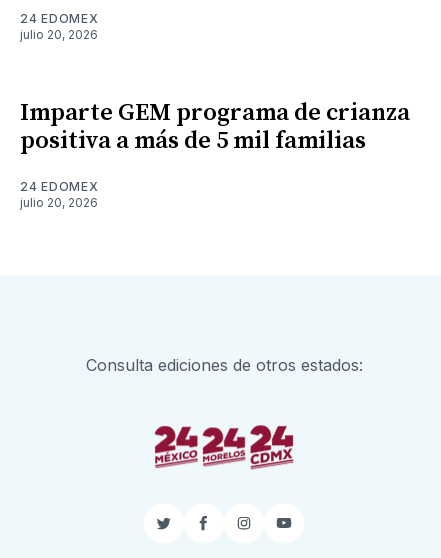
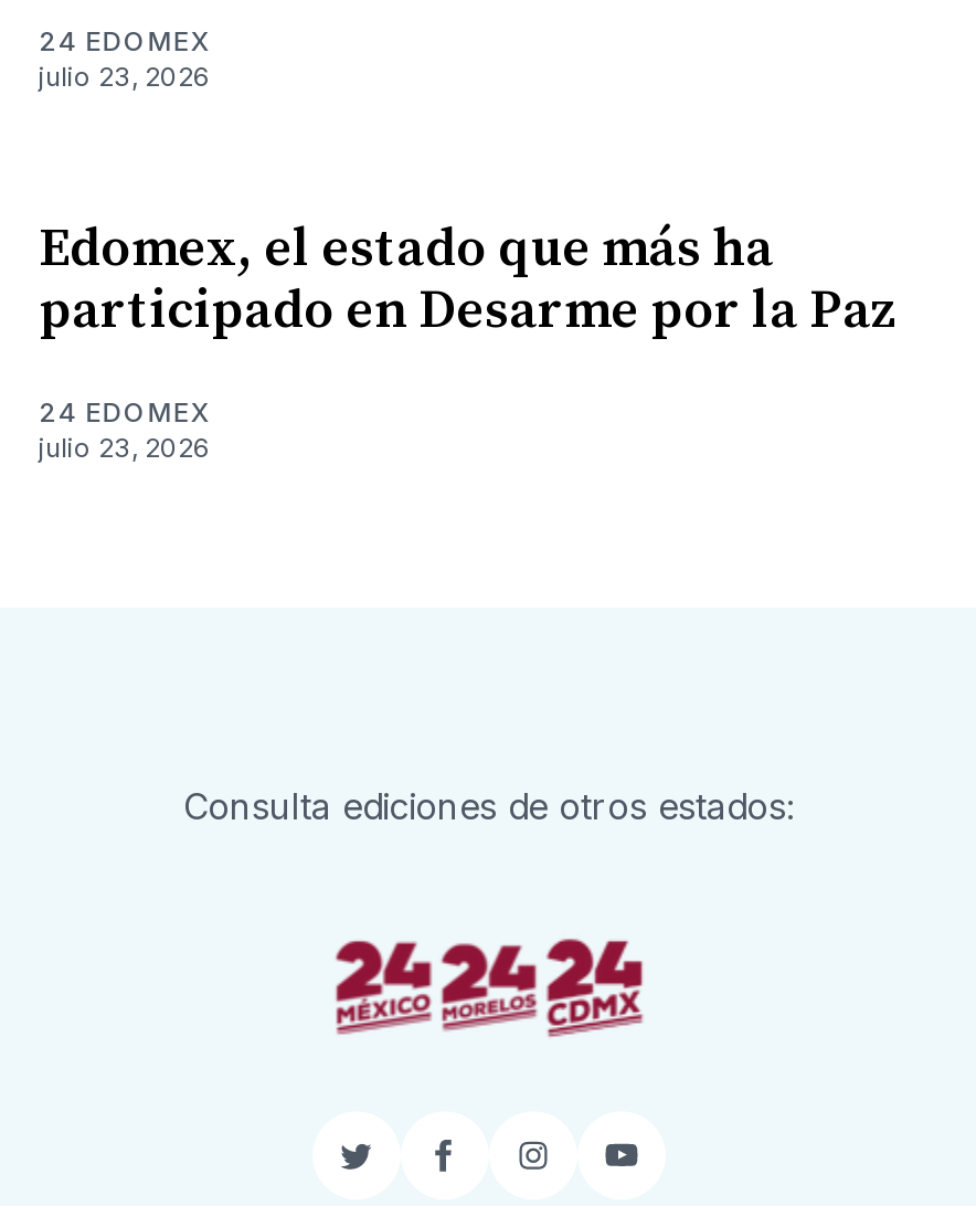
[20,27,98,42] julio 20, 2026 -> [39,59,211,92] julio 23, 2026
[20,98,410,156] Imparte GEM programa de crianza | positiva a más de 5 mil familias -> [39,216,895,344] Edomex, el estado que más ha | participado en Desarme por la Paz
[20,195,98,210] julio 20, 2026 -> [39,430,211,463] julio 23, 2026

